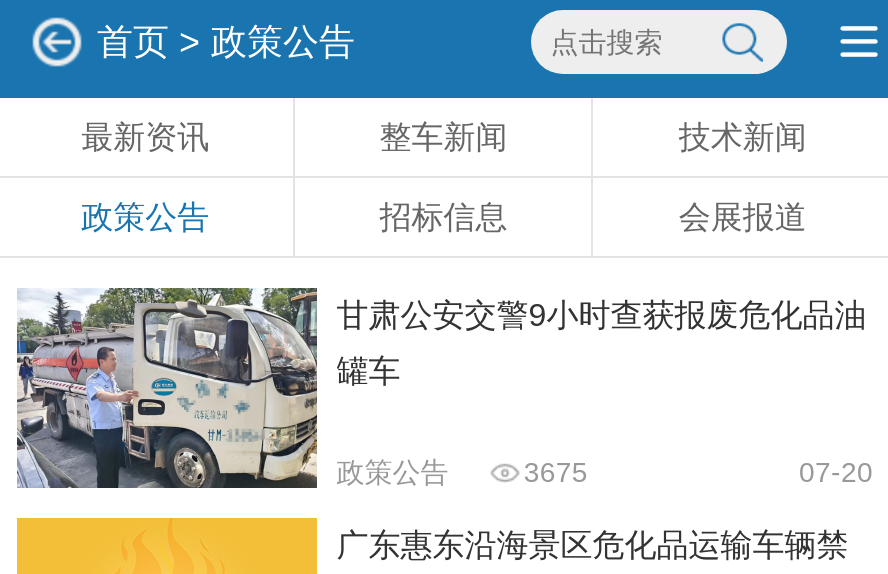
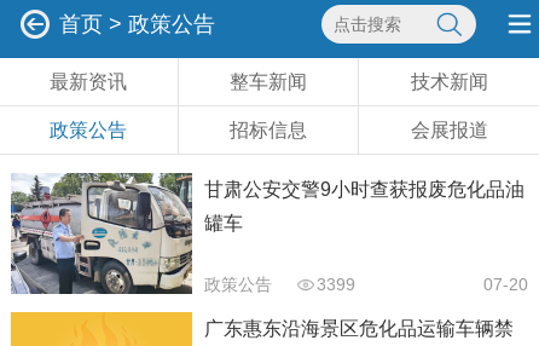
[524,456,588,488] 3675 -> [317,275,356,294] 3399

